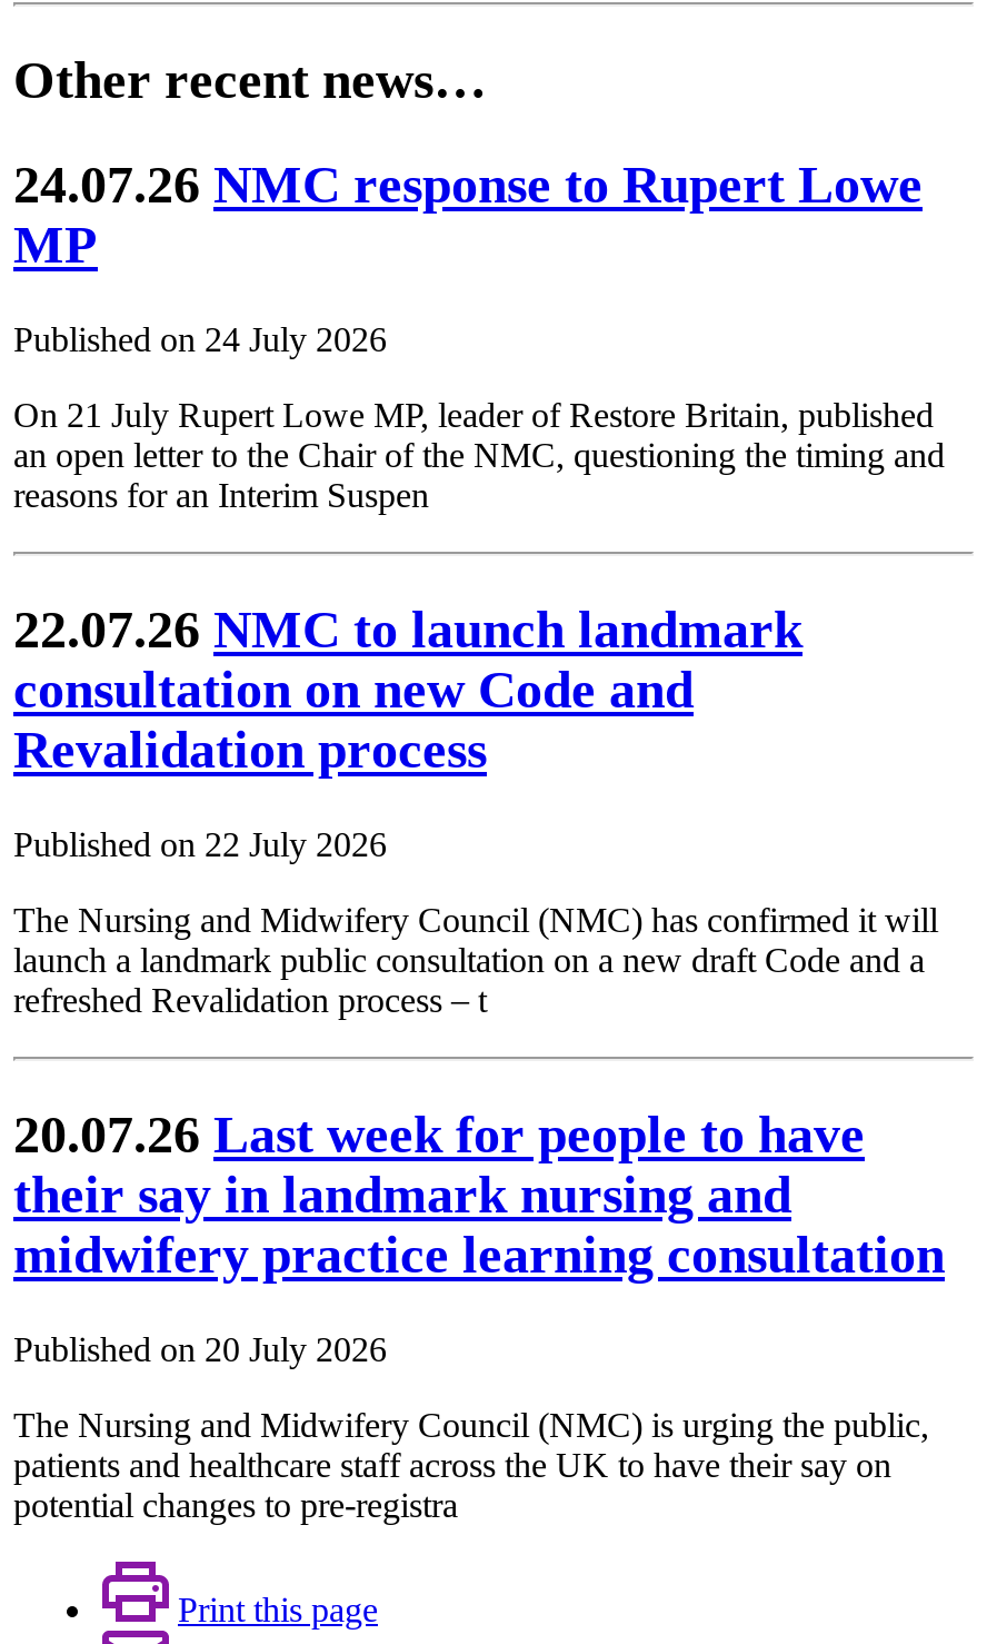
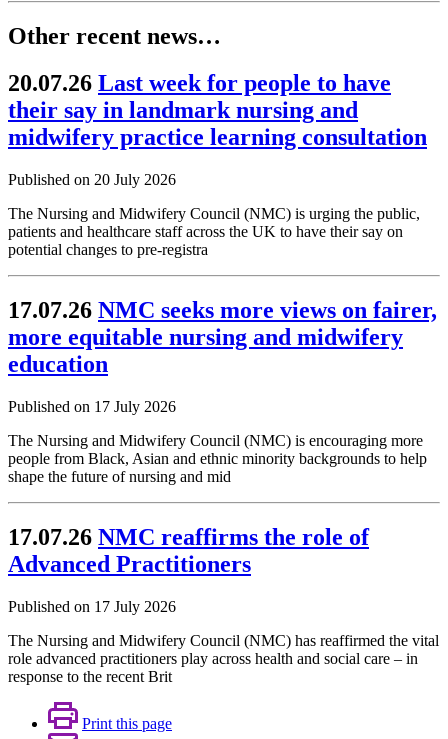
[13,156,945,1018] 24.07.26 NMC response to Rupert Lowe | MP | Published on 24 July 2026 | On 21 July Rupert Lowe MP, leader of Restore Britain, published | an open letter to the Chair of the NMC, questioning the timing and | reasons for an Interim Suspen | 22.07.26 NMC to launch landmark | consultation on new Code and | Revalidation process | Published on 22 July 2026 | The Nursing and Midwifery Council (NMC) has confirmed it will | launch a landmark public consultation on a new draft Code and a | refreshed Revalidation process – t -> none
moved [13,1105,945,1523] -> [8,70,427,258]: 20.07.26 Last week for people to have | their say in landmark nursing and | midwifery practice learning consultation | Published on 20 July 2026 | The Nursing and Midwifery Council (NMC) is urging the public, | patients and healthcare staff across the UK to have their say on | potential changes to pre-registra
none -> [8,297,439,685] 17.07.26 NMC seeks more views on fairer, | more equitable nursing and midwifery | education | Published on 17 July 2026 | The Nursing and Midwifery Council (NMC) is encouraging more | people from Black, Asian and ethnic minority backgrounds to help | shape the future of nursing and mid | 17.07.26 NMC reaffirms the role of | Advanced Practitioners | Published on 17 July 2026 | The Nursing and Midwifery Council (NMC) has reaffirmed the vital | role advanced practitioners play across health and social care – in | response to the recent Brit

